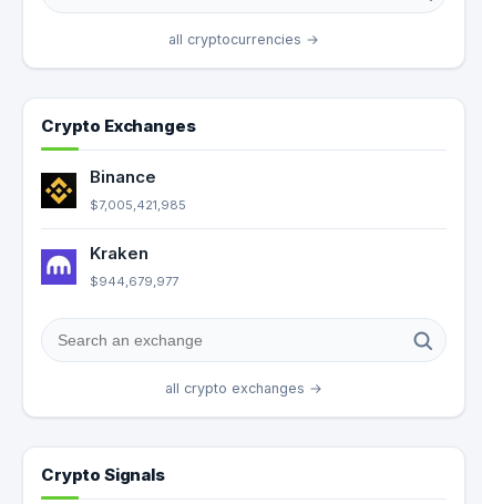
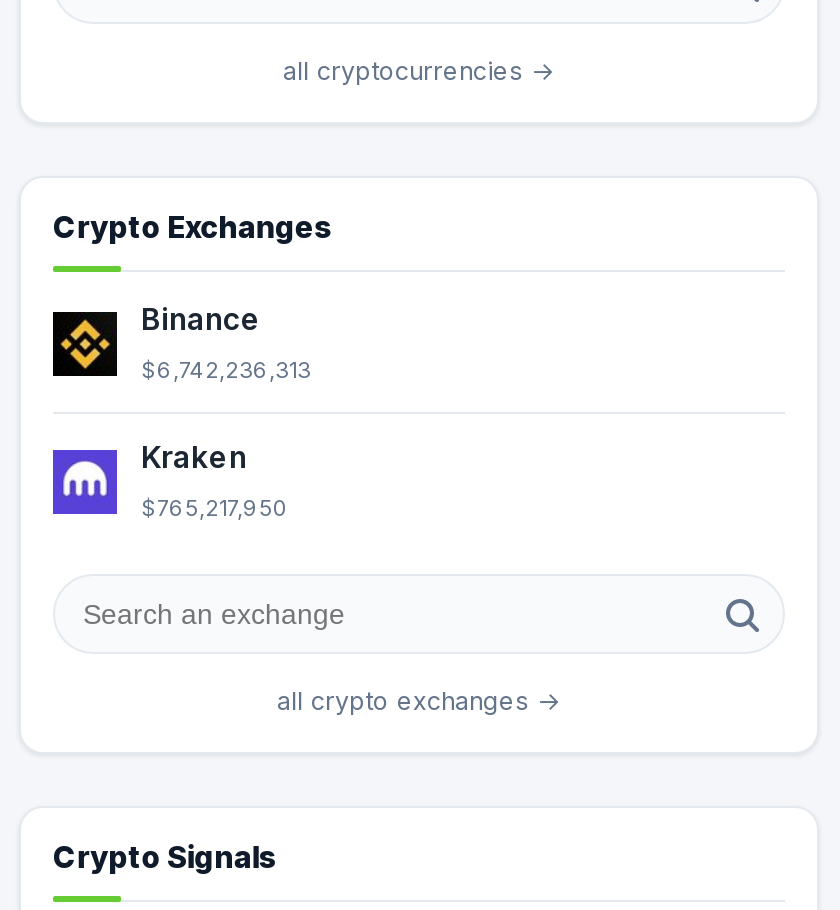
[90,197,186,213] $7,005,421,985 -> [141,356,311,384] $6,742,236,313
[90,274,178,289] $944,679,977 -> [141,494,289,522] $765,217,950

